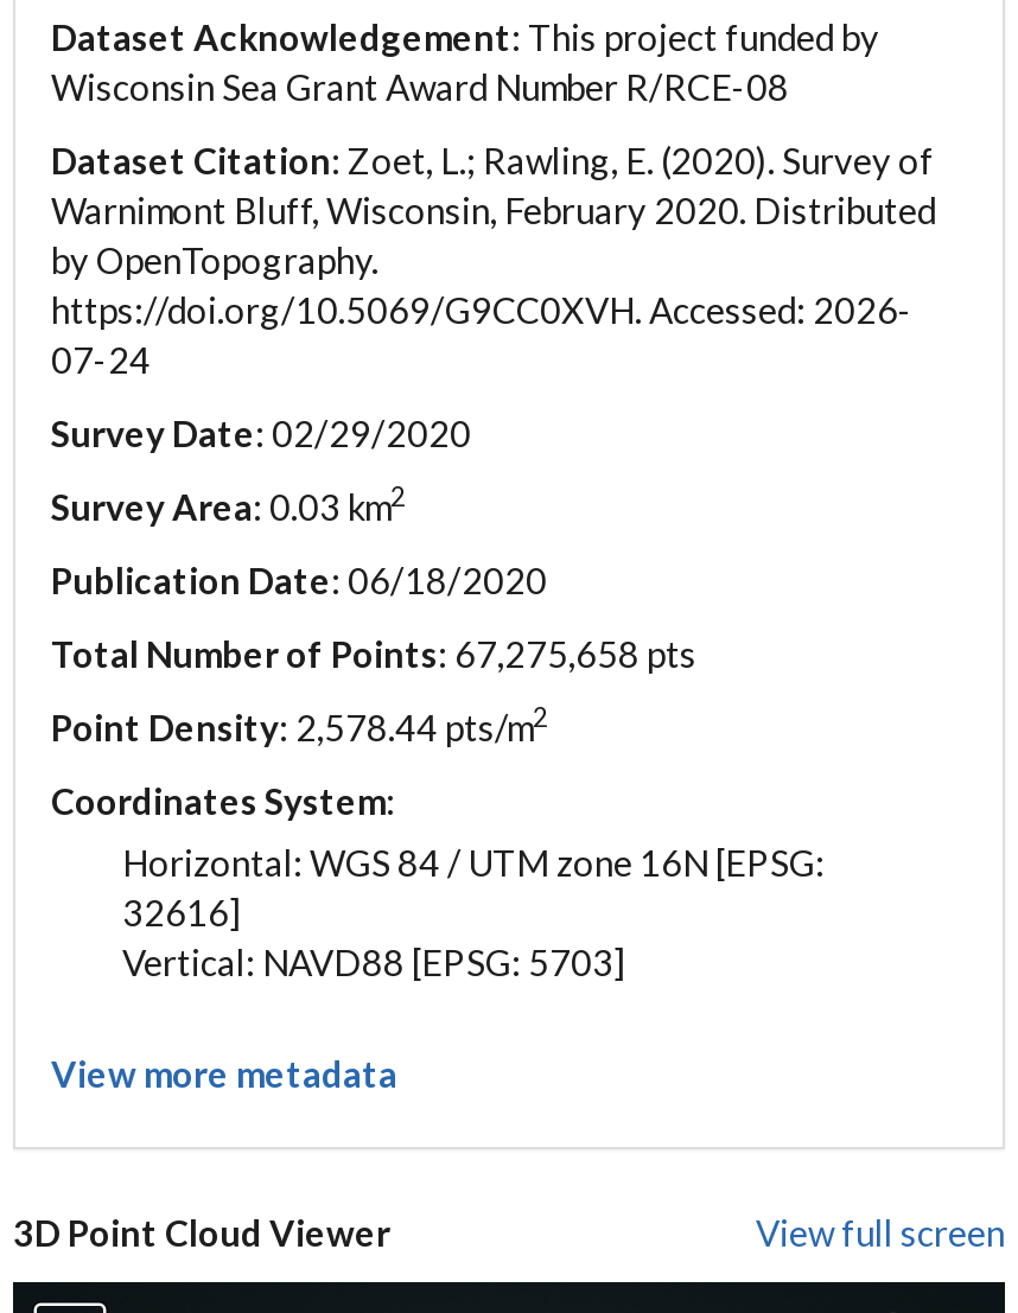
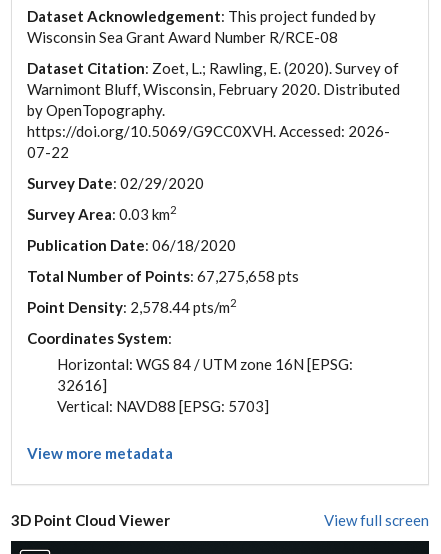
[51,338,151,381] 07-24 -> [27,143,69,161] 07-22

